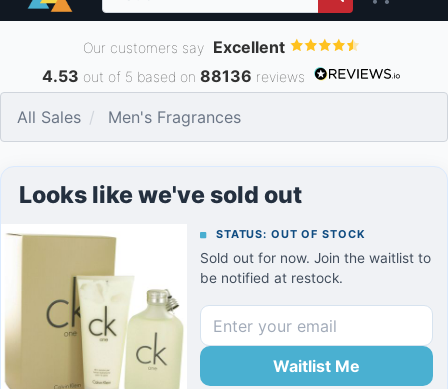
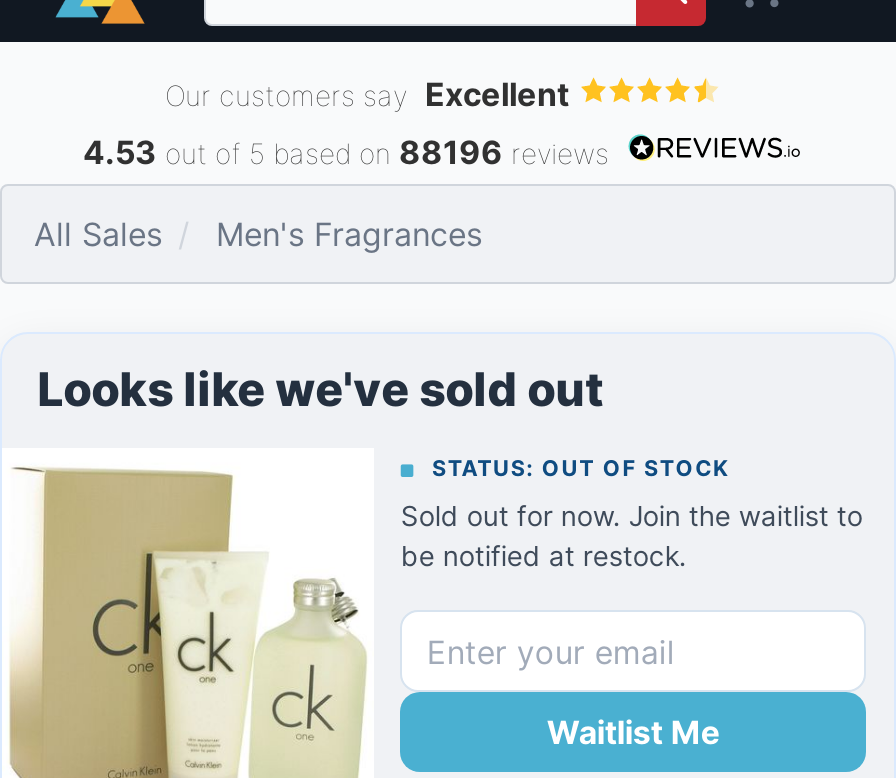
[41,66,308,86] 4.53 out of 5 based on 88136 reviews -> [83,132,617,172] 4.53 out of 5 based on 88196 reviews

